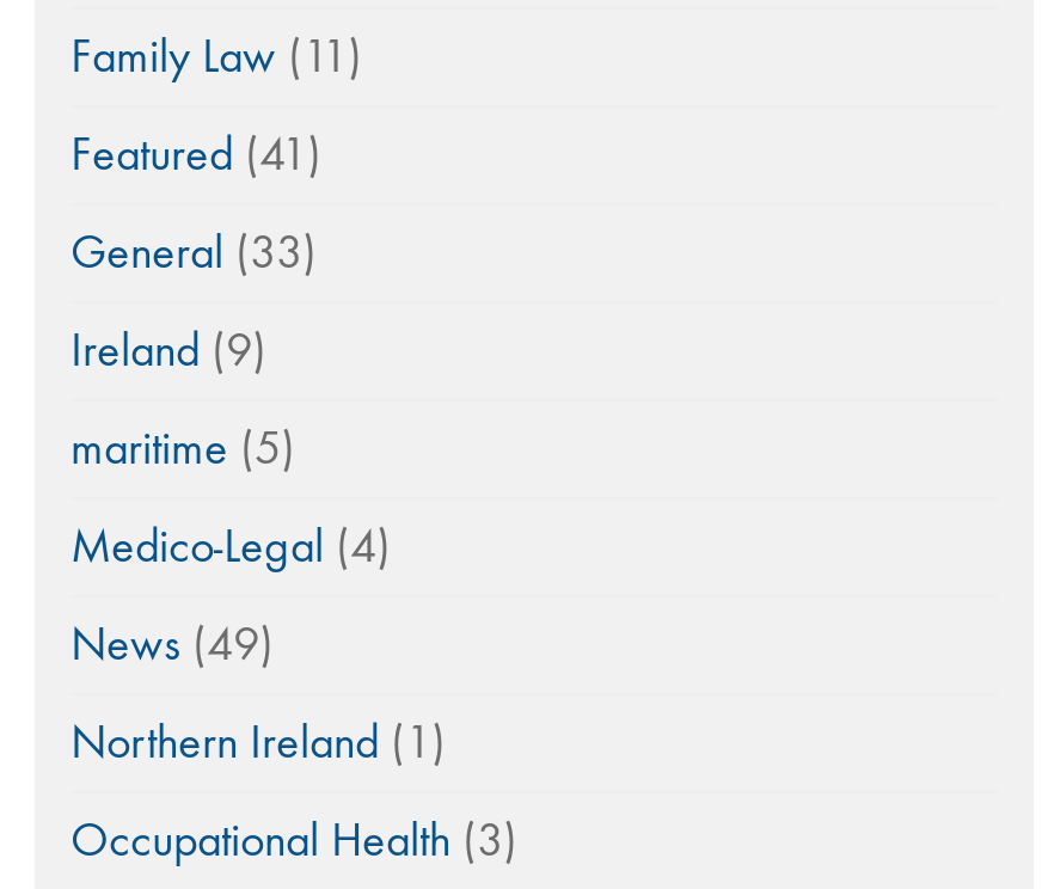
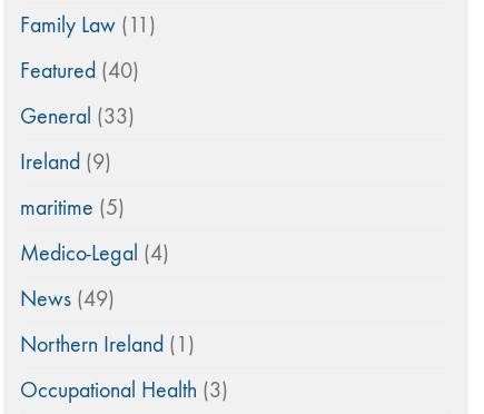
[71,125,321,180] Featured (41) -> [20,58,139,84] Featured (40)

